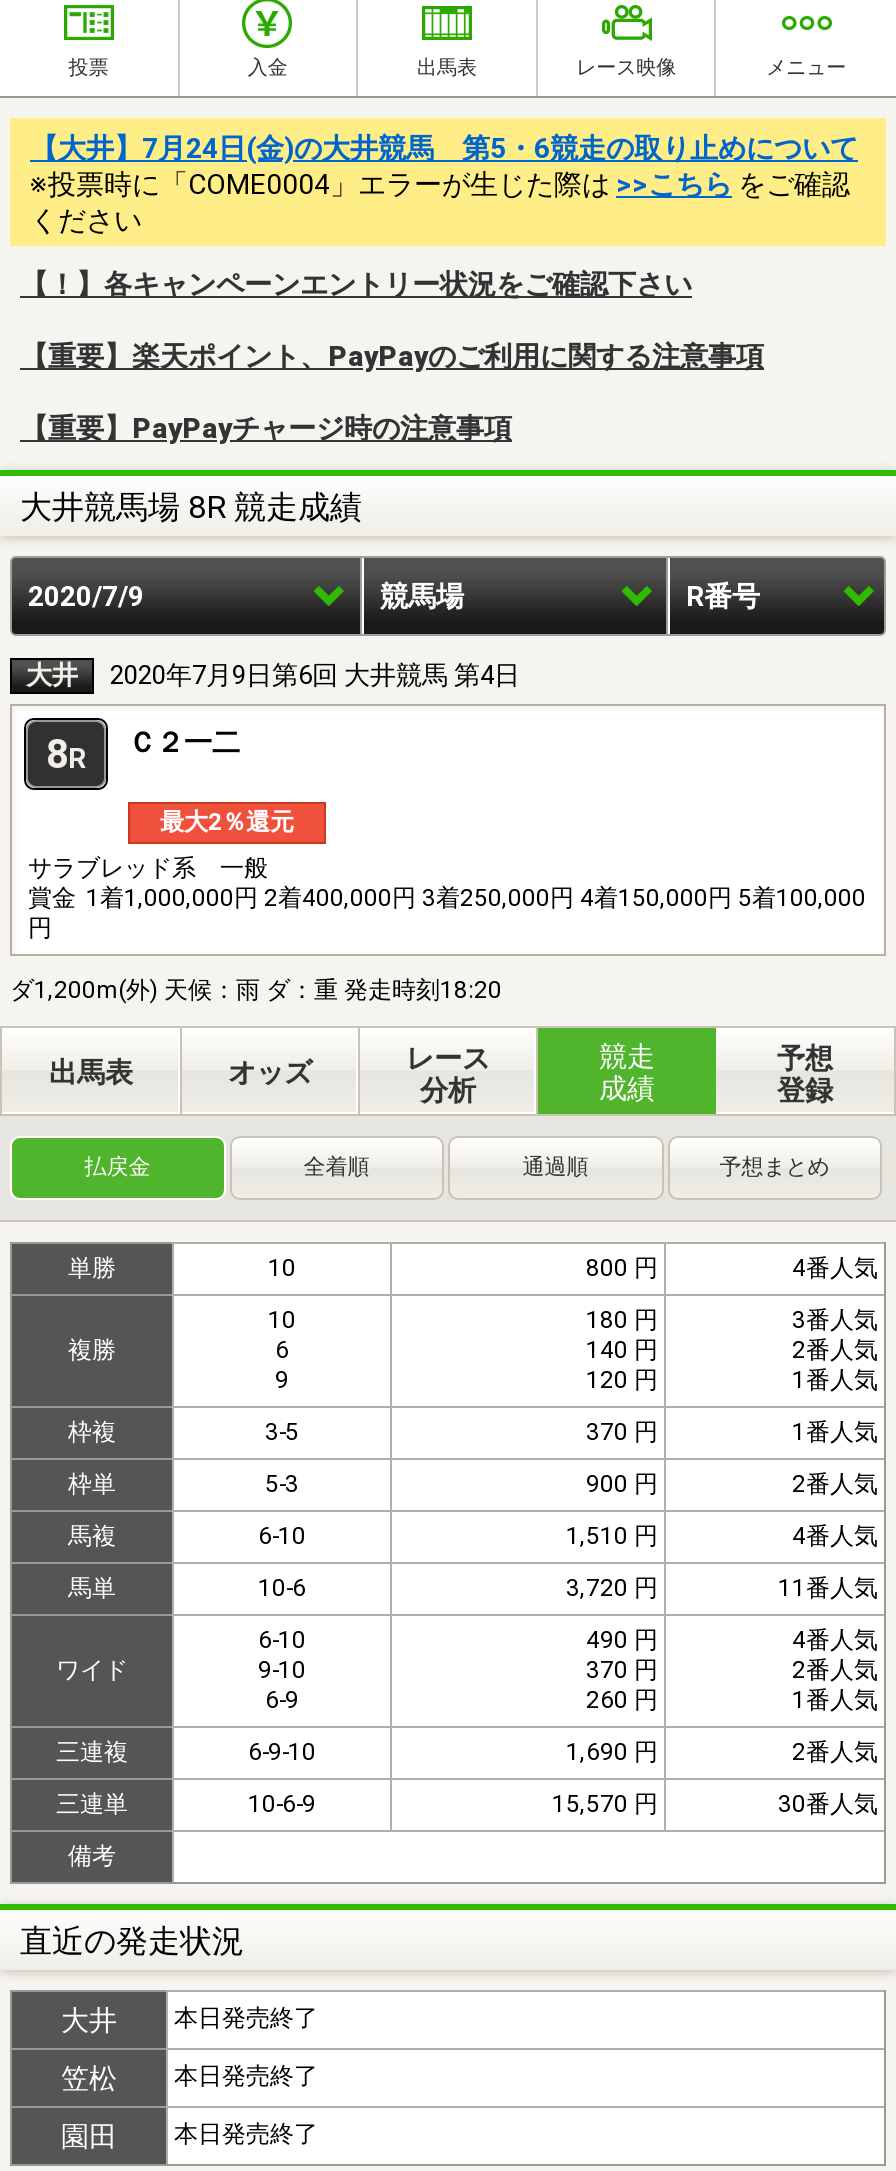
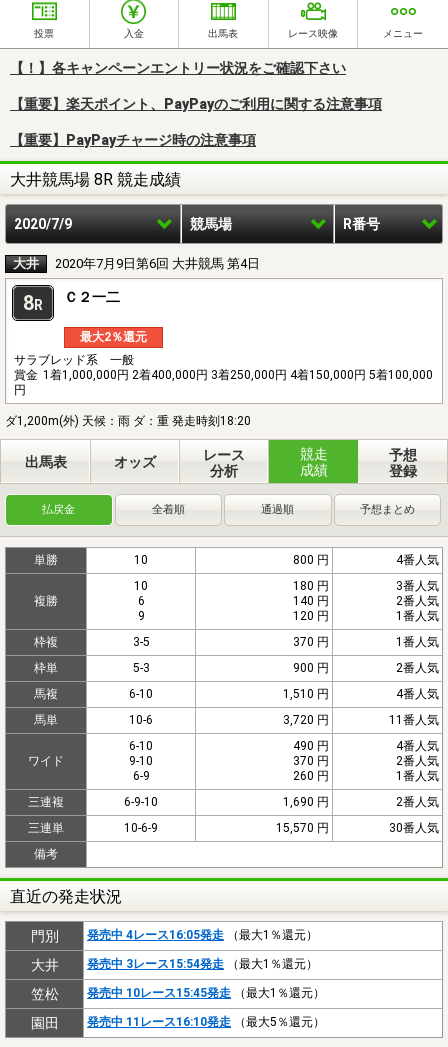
[30,132,858,236] 【大井】7月24日(金)の大井競馬 第5・6競走の取り止めについて | ※投票時に「COME0004」エラーが生じた際は>>こちらをご確認 | ください -> none
moved [10,268,878,1960] -> [5,60,439,906]: 【！】各キャンペーンエントリー状況をご確認下さい | 【重要】楽天ポイント、PayPayのご利用に関する注意事項 | 【重要】PayPayチャージ時の注意事項 | ... | 備考 | 直近の発走状況
none -> [30,928,318,944] 門別 | 発売中 4レース16:05発走（最大1％還元）
[174,2004,318,2032] 本日発売終了 -> [87,957,318,971] 発売中 3レース15:54発走（最大1％還元）
[174,2062,318,2090] 本日発売終了 -> [87,986,325,1000] 発売中 10レース15:45発走（最大1％還元）
[174,2120,318,2148] 本日発売終了 -> [87,1015,325,1029] 発売中 11レース16:10発走（最大5％還元）

